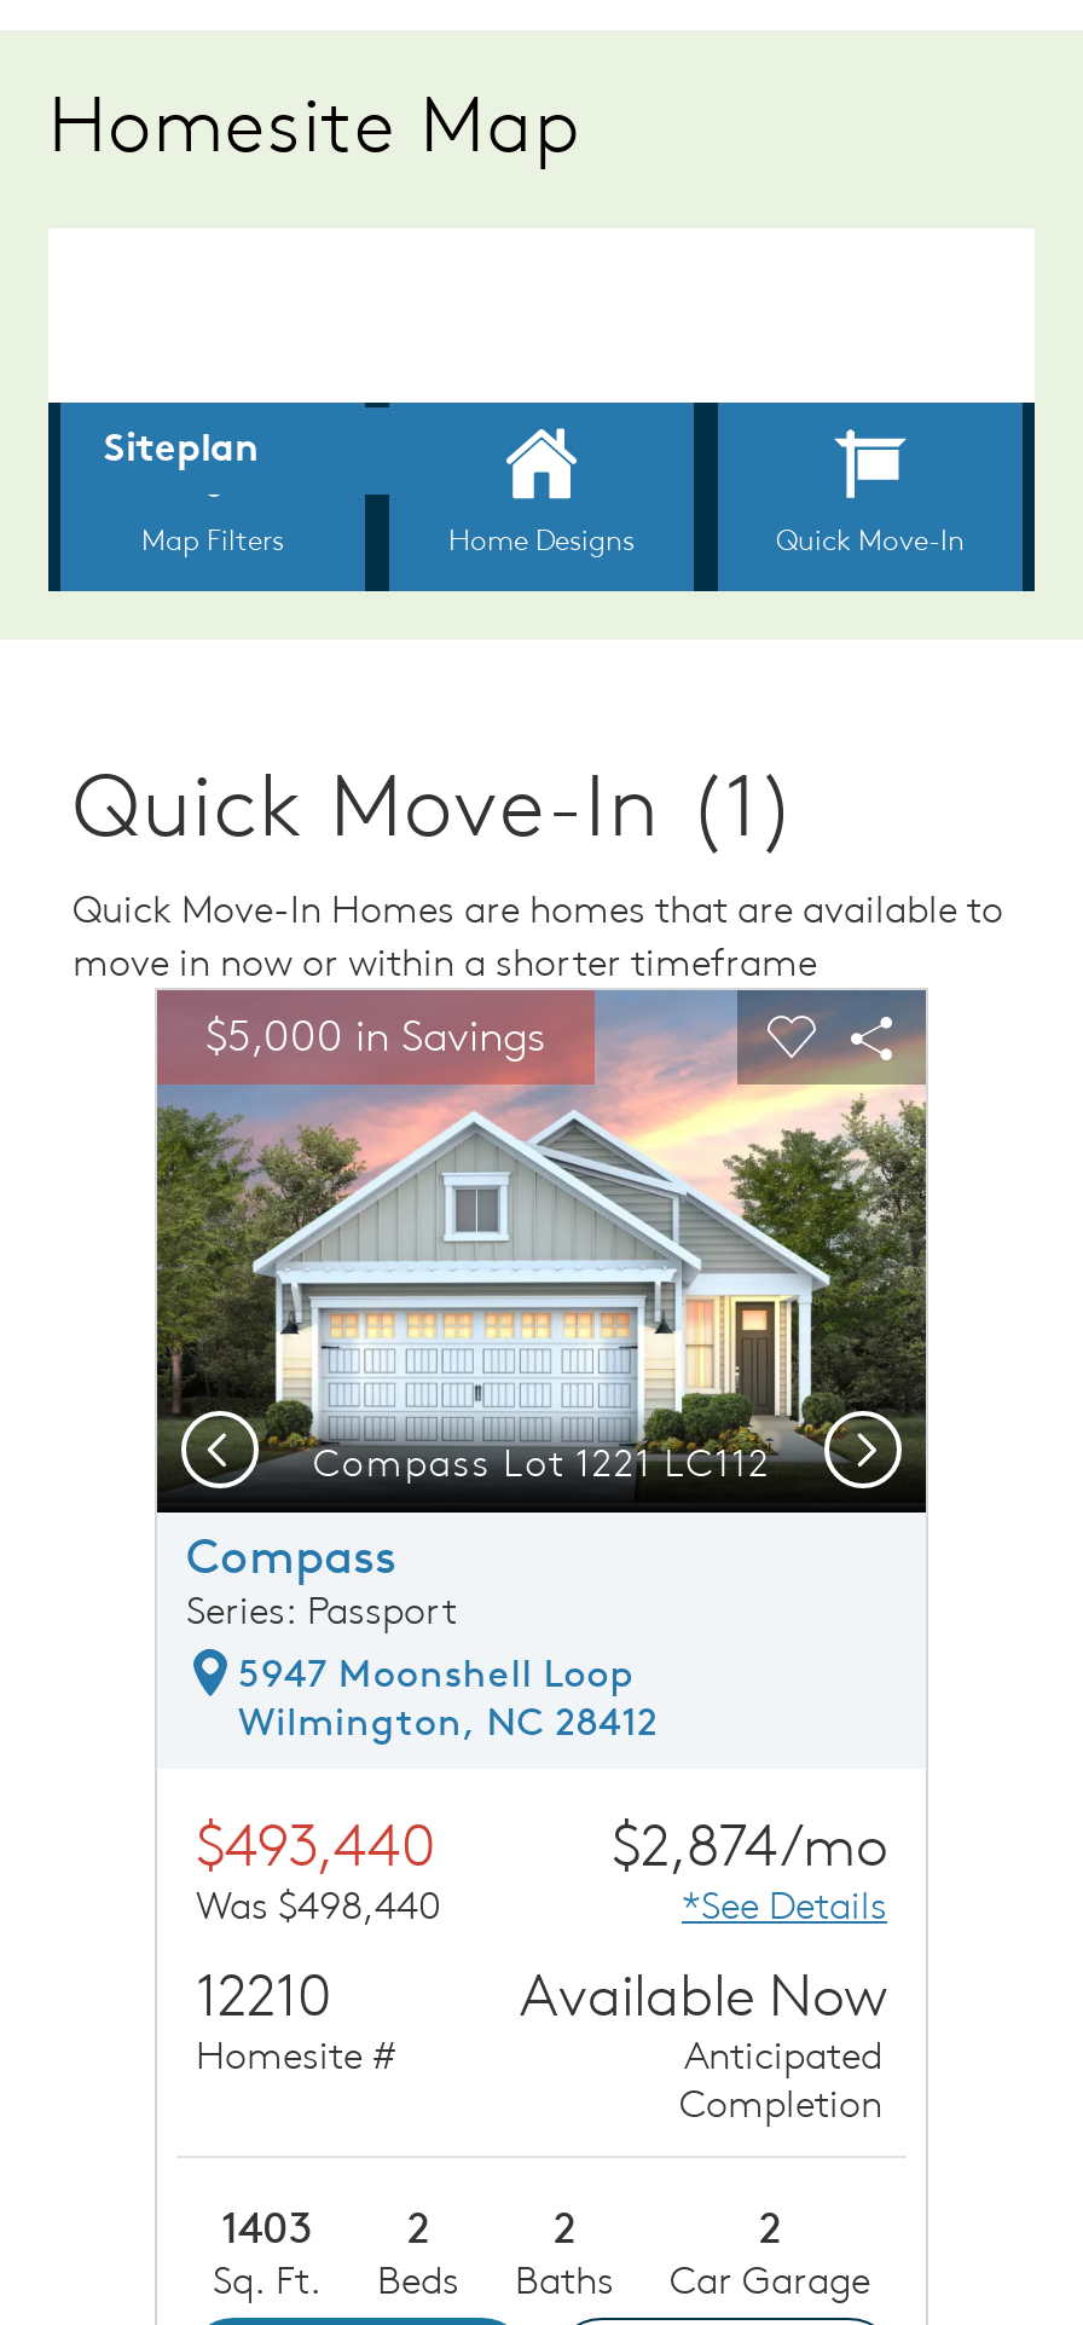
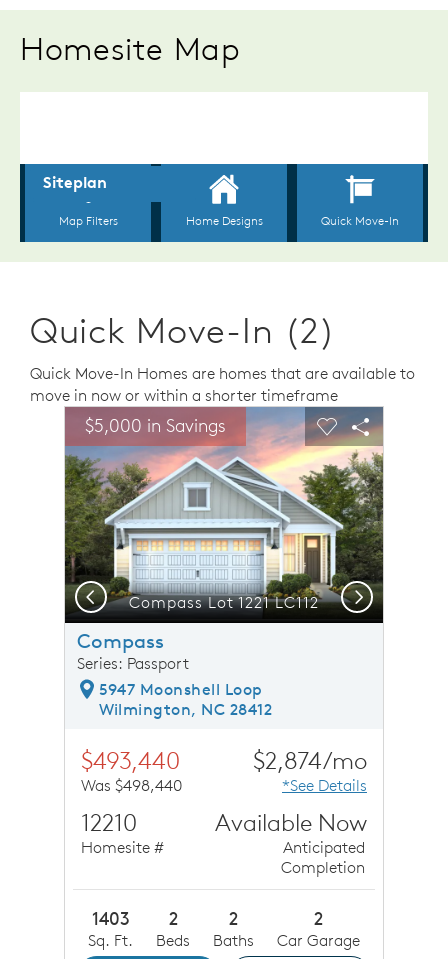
[73,752,798,858] Quick Move-In (1) -> [30,308,335,352] Quick Move-In (2)

